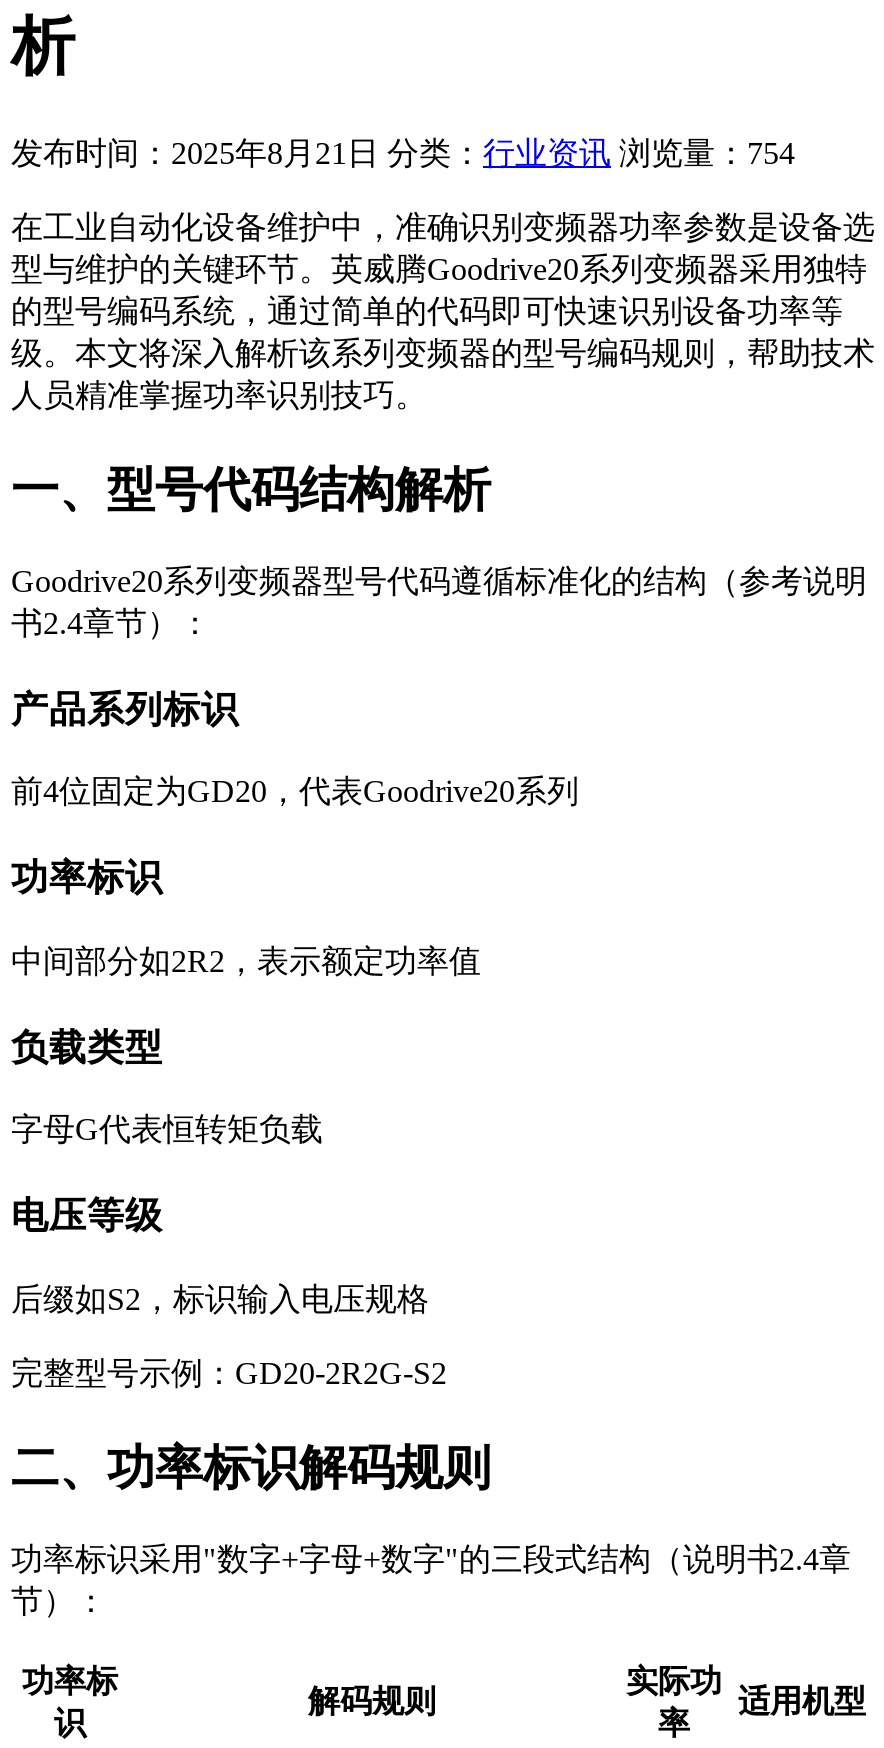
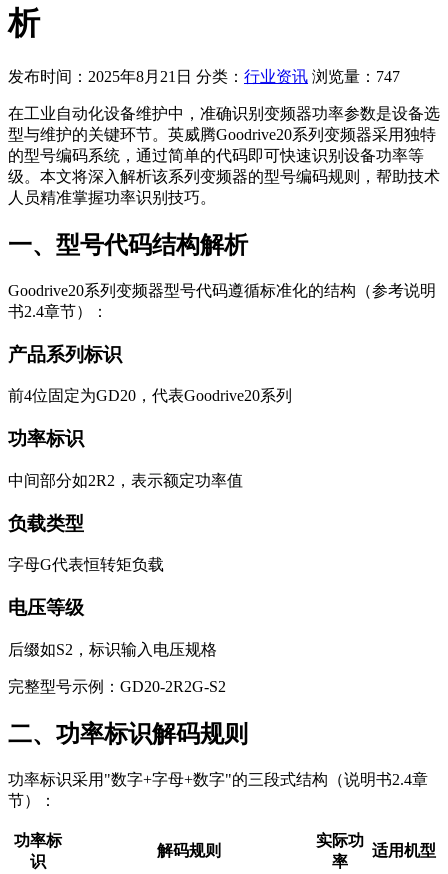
[11,136,795,170] 发布时间：2025年8月21日 分类：行业资讯 浏览量：754 -> [8,68,400,85] 发布时间：2025年8月21日 分类：行业资讯 浏览量：747

